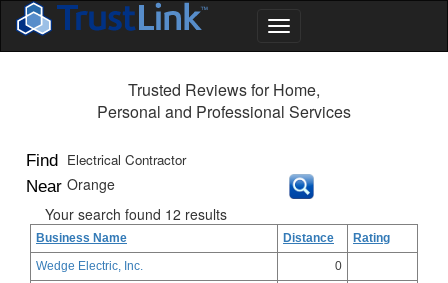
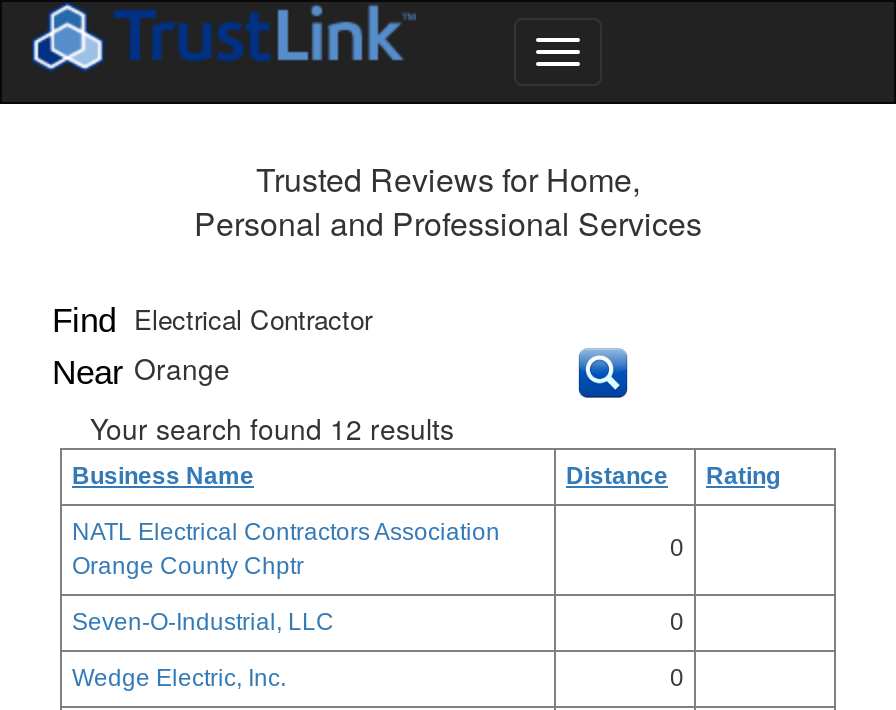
none -> [72,517,500,579] NATL Electrical Contractors Association | Orange County Chptr
none -> [72,533,684,635] 0 | Seven-O-Industrial, LLC | 0

